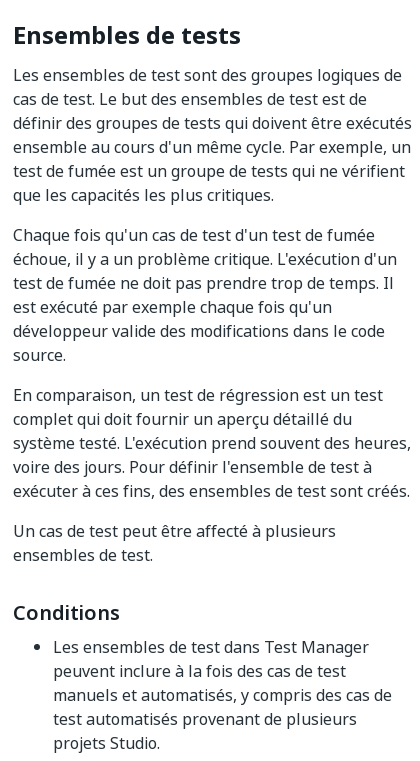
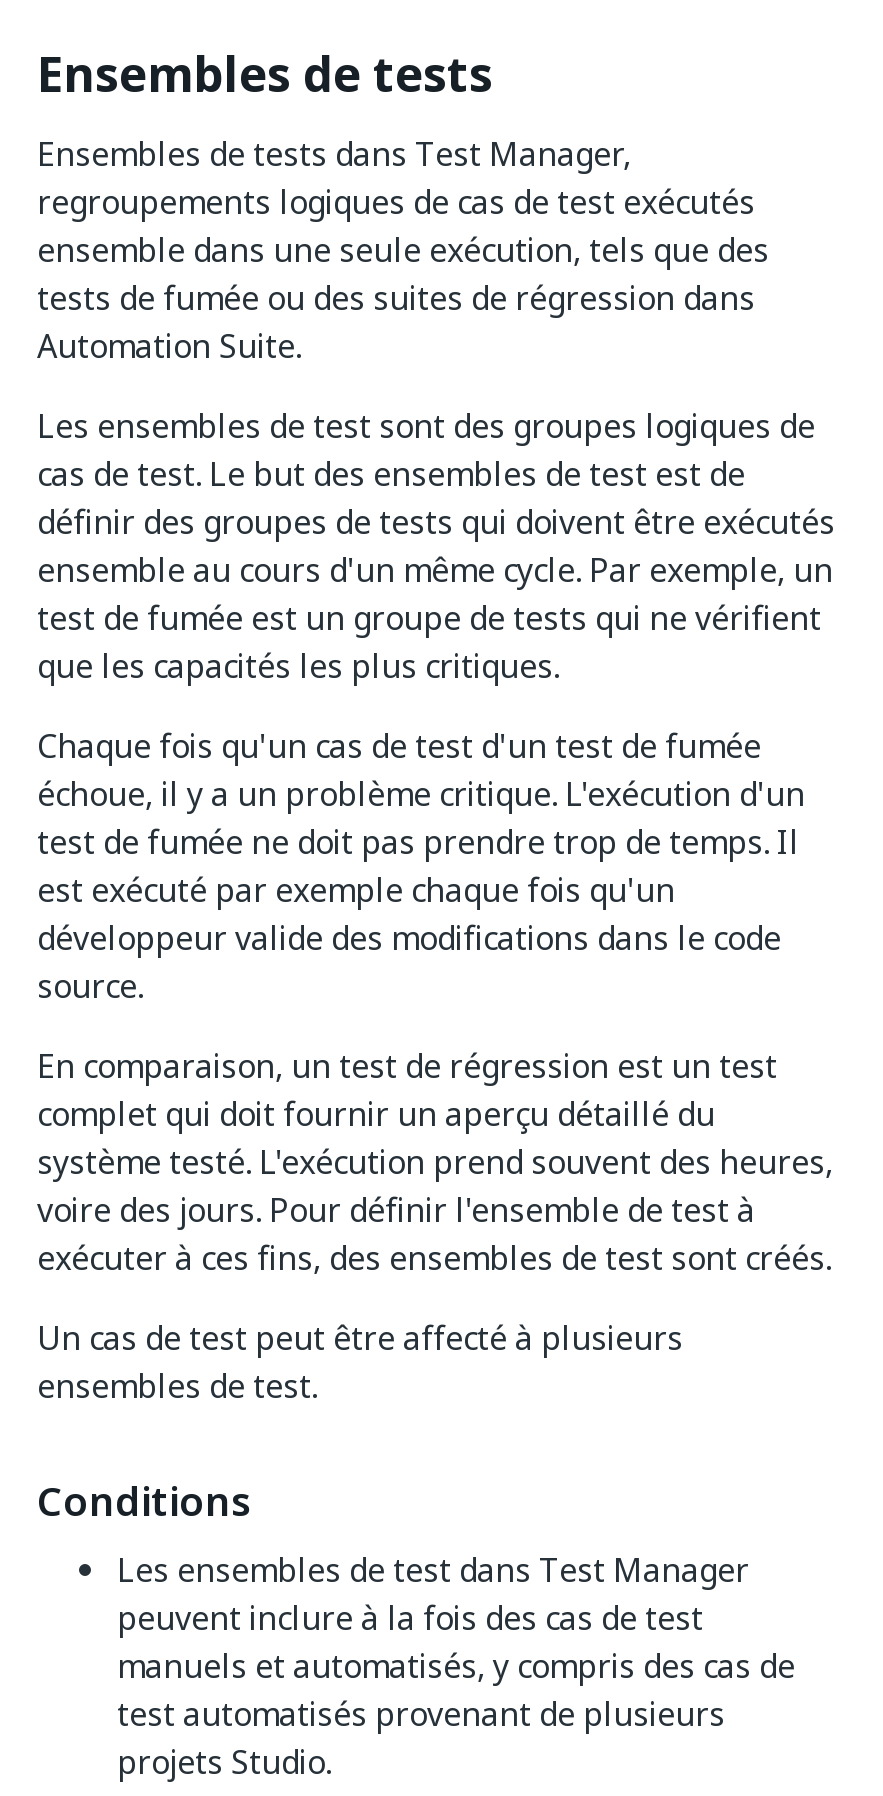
none -> [37,130,769,370] Ensembles de tests dans Test Manager, | regroupements logiques de cas de test exécutés | ensemble dans une seule exécution, tels que des | tests de fumée ou des suites de régression dans | Automation Suite.

